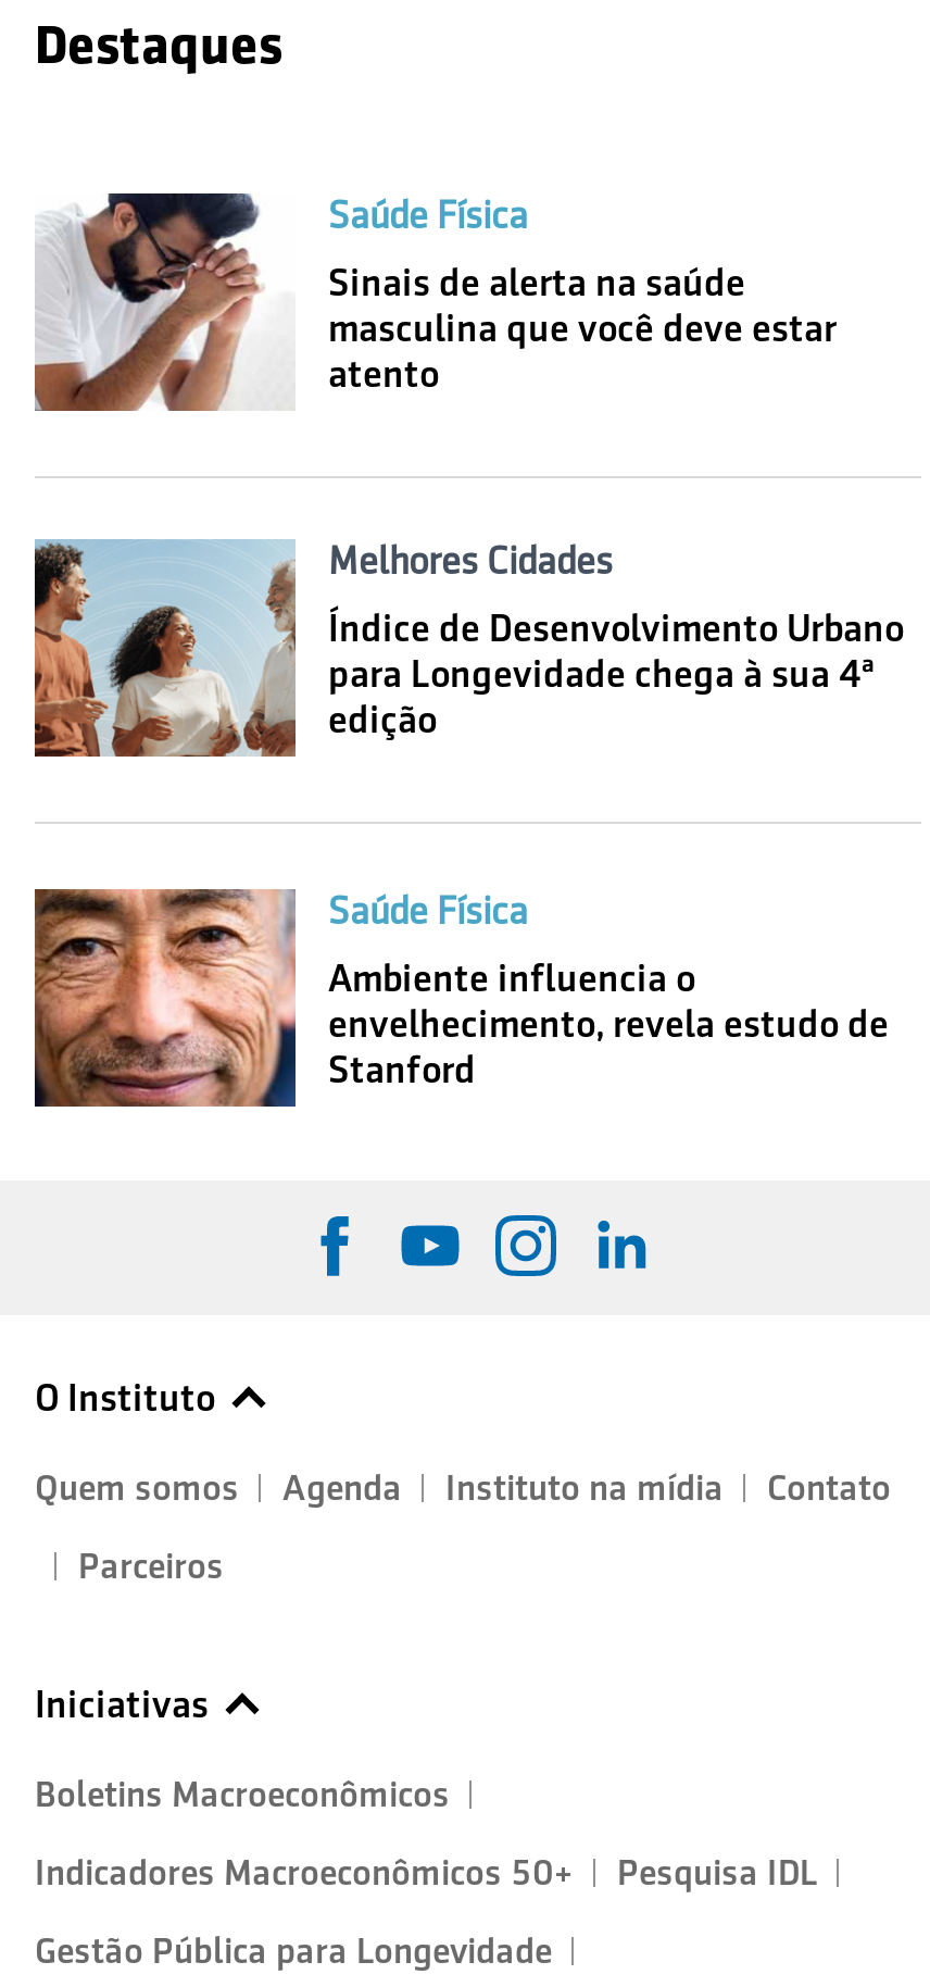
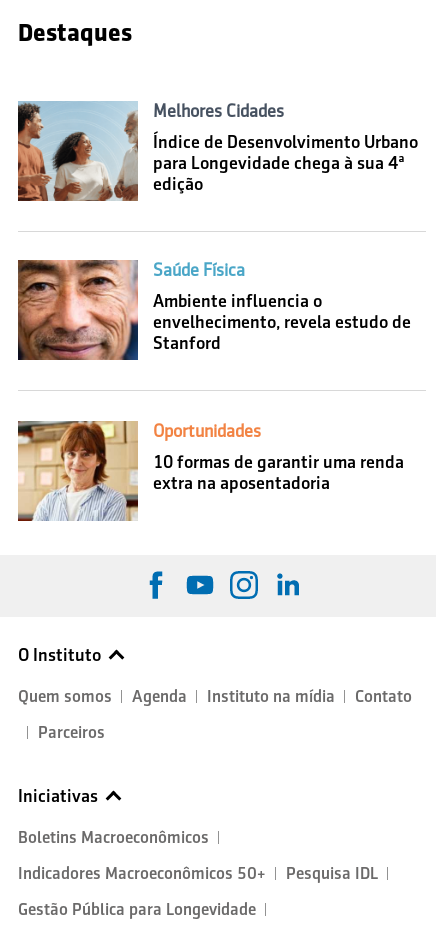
[35,191,837,411] [image] | Saúde Física | Sinais de alerta na saúde | masculina que você deve estar | atento -> none
moved [30,538,904,1091] -> [16,100,418,353]: [image] | Melhores Cidades | Índice de Desenvolvimento Urbano | ... | envelhecimento, revela estudo de | Stanford
none -> [17,420,404,522] [image] | Oportunidades | 10 formas de garantir uma renda | extra na aposentadoria

